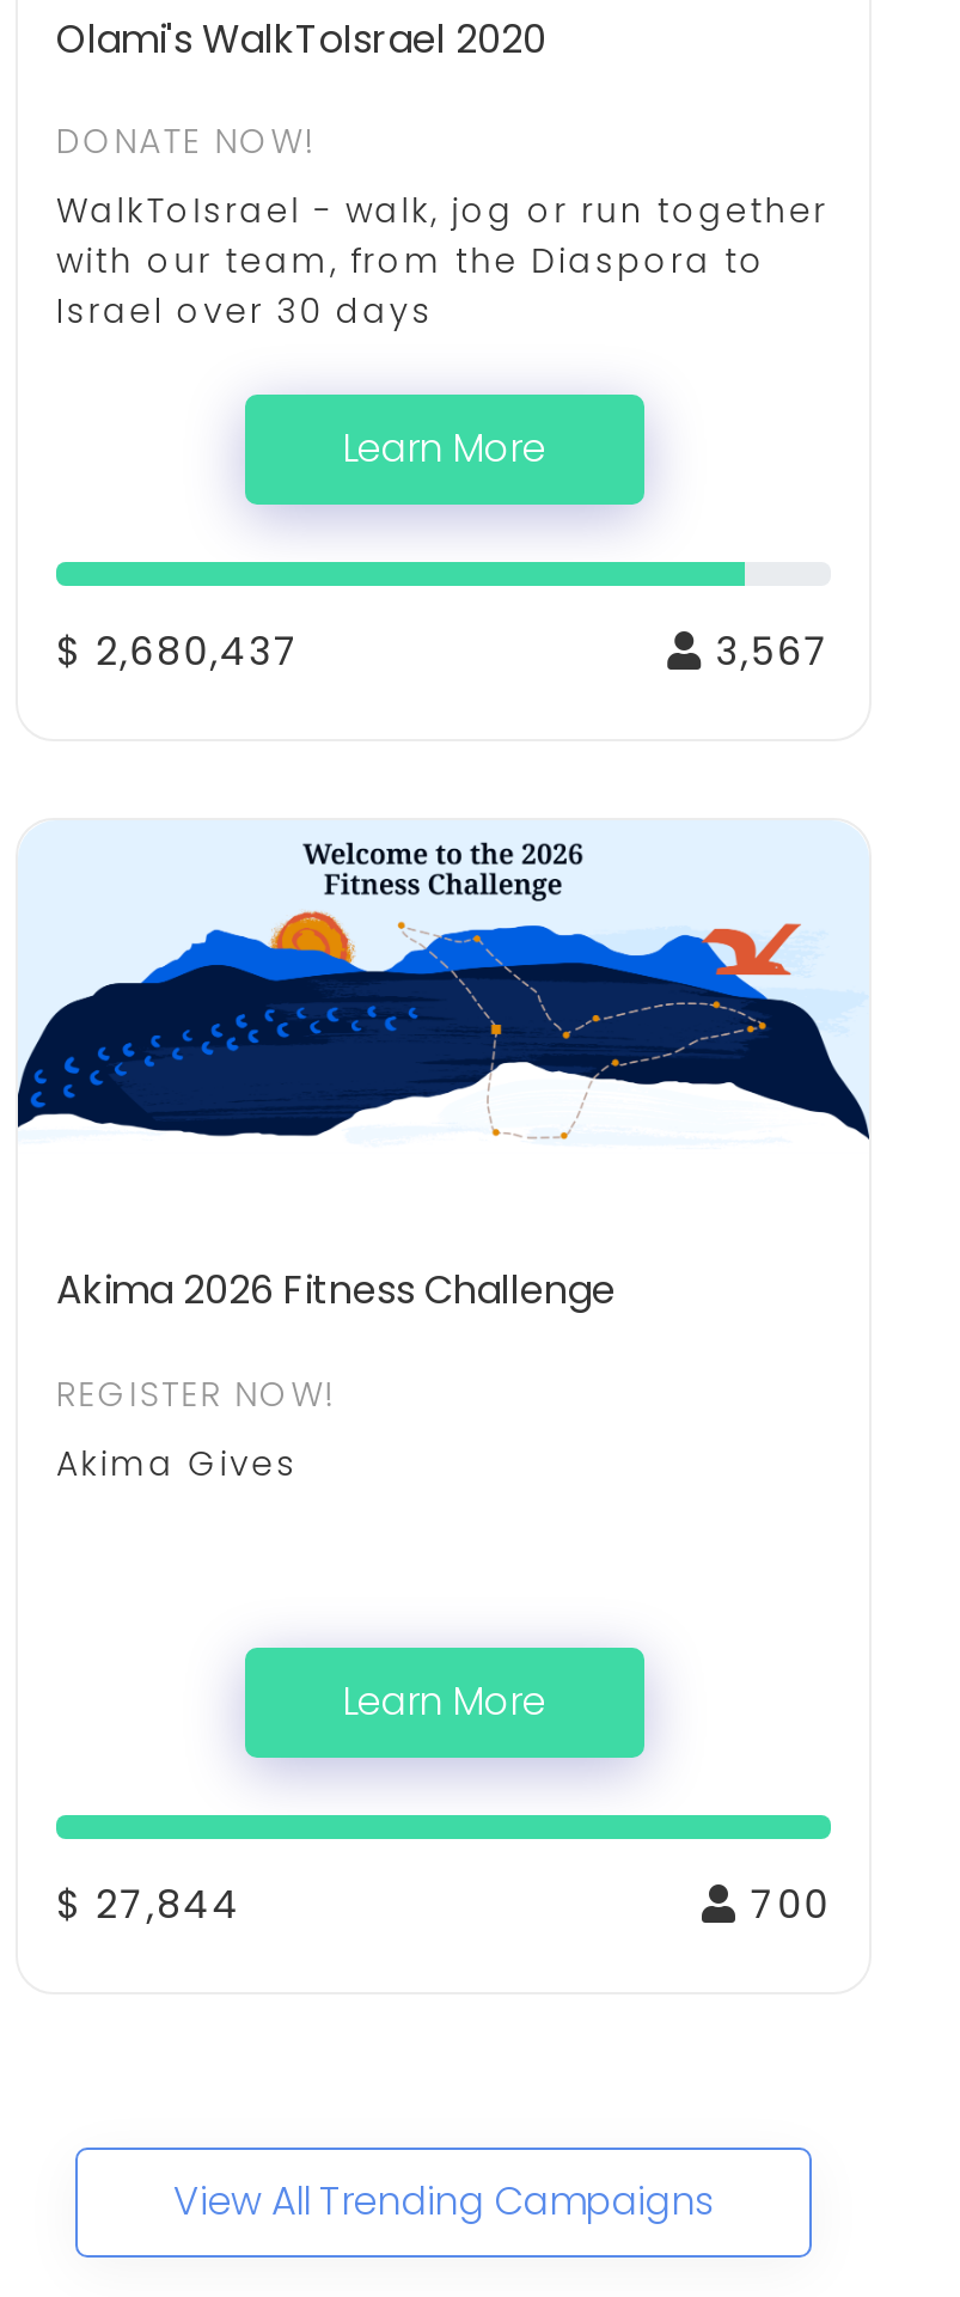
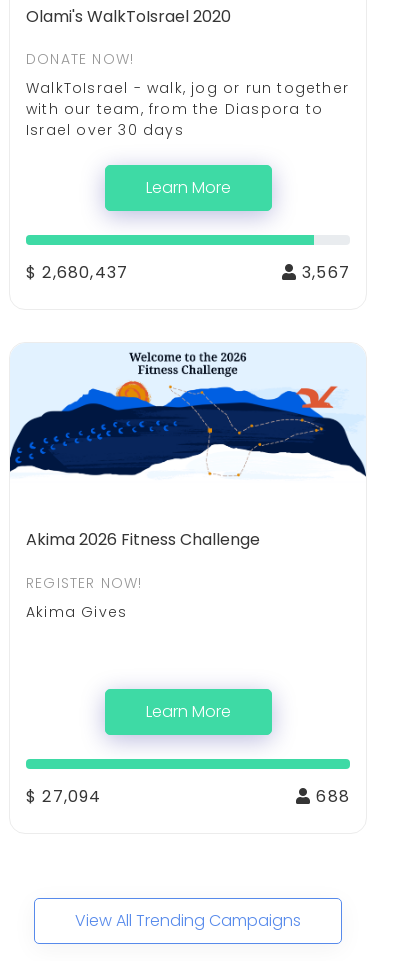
[56,1876,242,1931] $ 27,844 -> [26,785,102,808] $ 27,094
[738,1876,831,1931] 700 -> [311,785,350,808] 688

